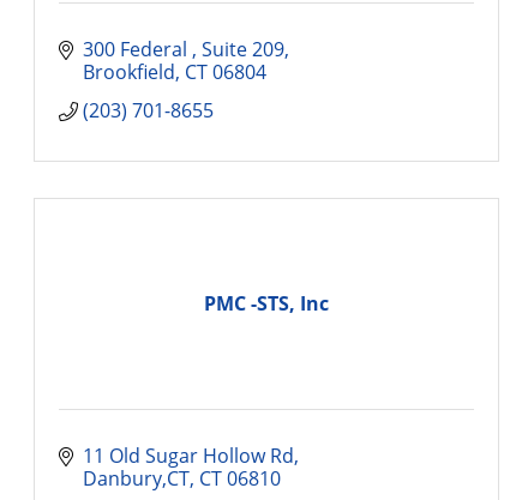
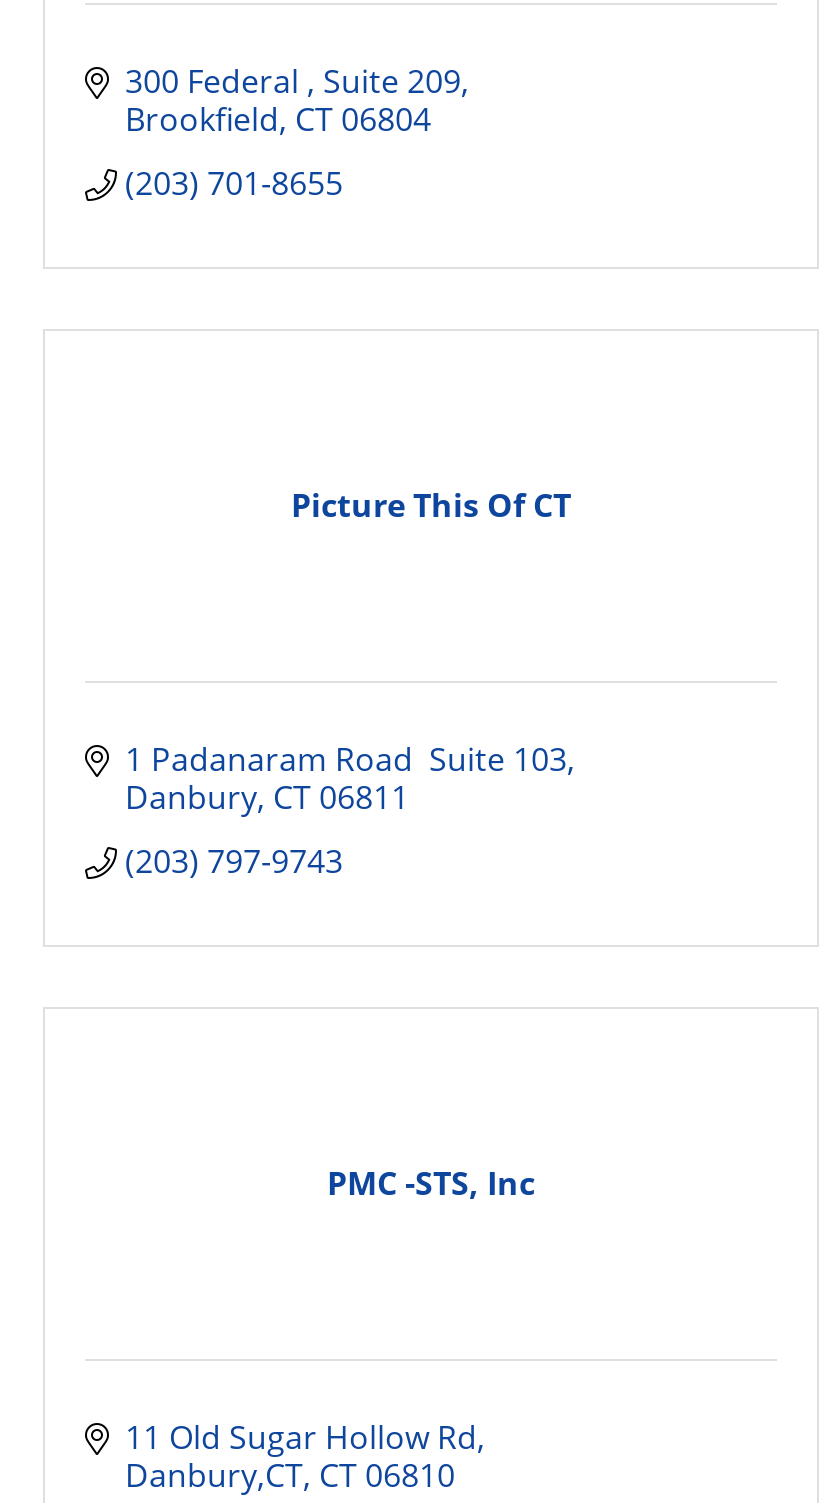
none -> [125,736,567,880] 1 Padanaram Road Suite 103 | Danbury CT 06811 | (203) 797-9743
none -> [291,483,571,527] Picture This Of CT

